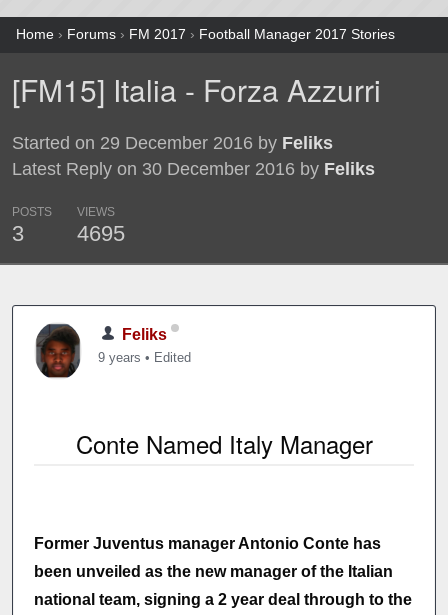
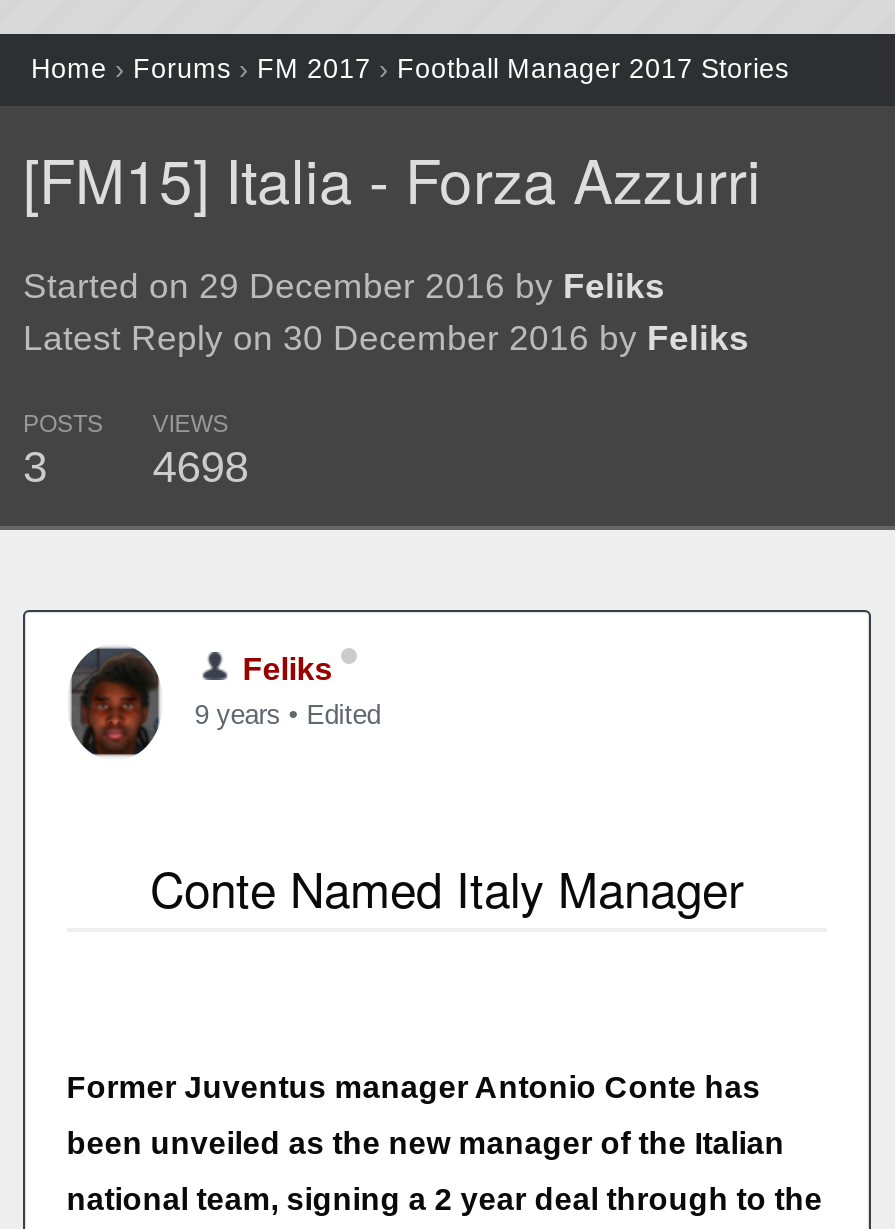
[77,221,125,246] 4695 -> [153,442,249,492] 4698

